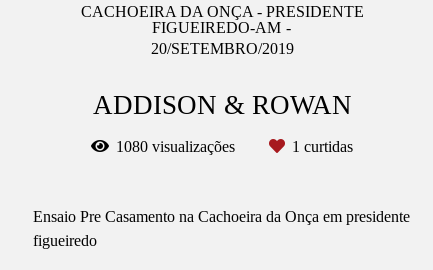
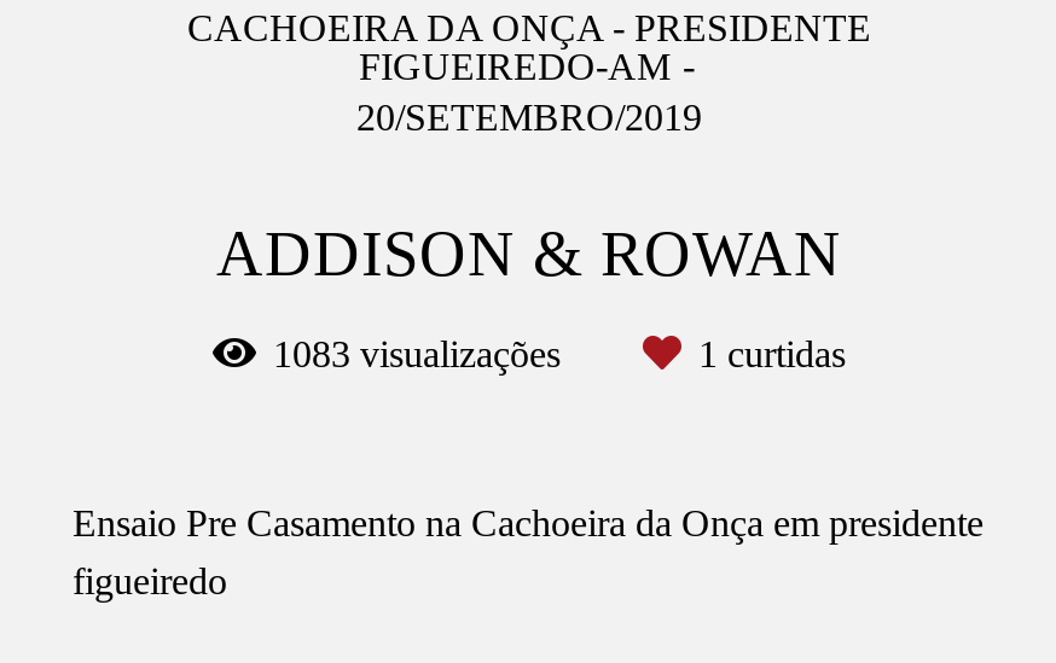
[116,138,239,155] 1080 visualizações -> [273,333,570,374] 1083 visualizações

